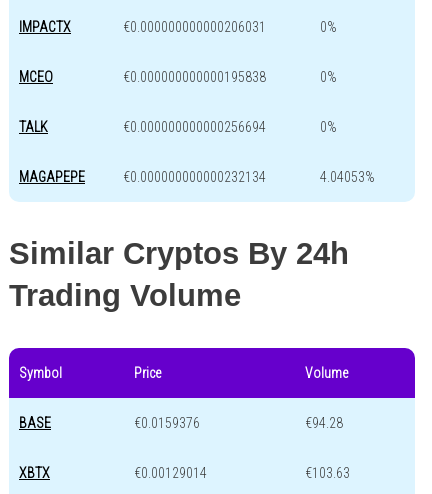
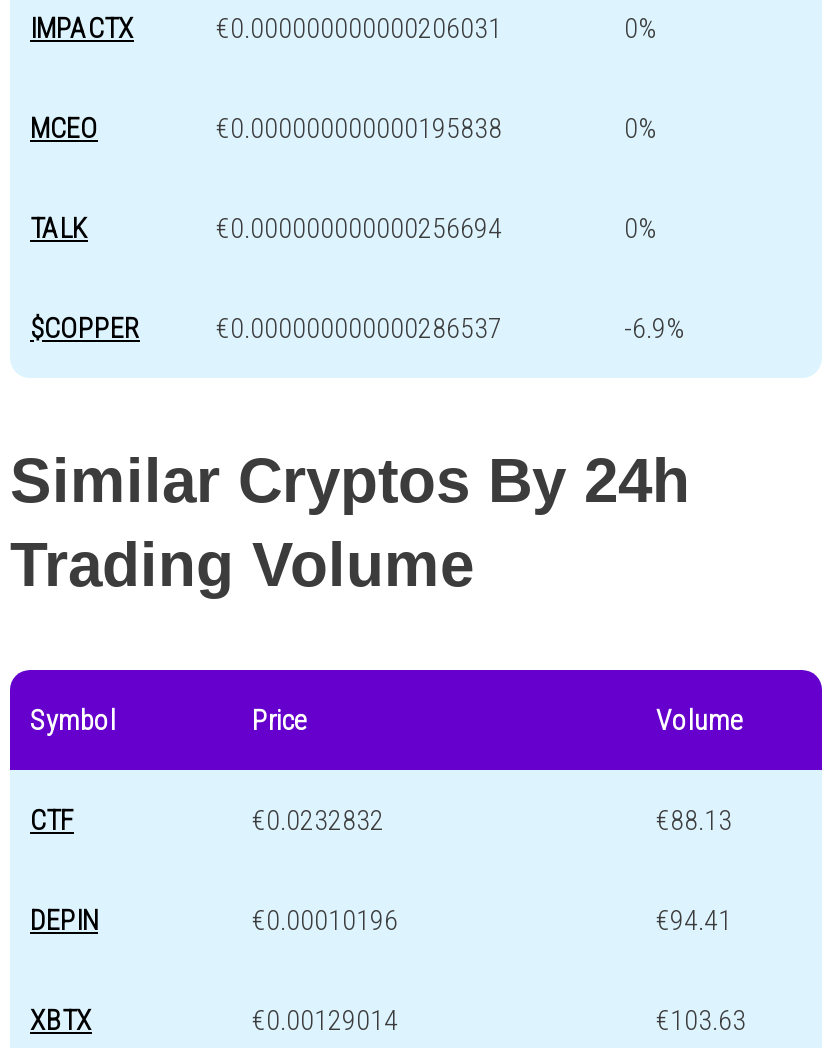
[19,169,375,185] MAGAPEPE | €0.000000000000232134 | 4.04053% -> [30,312,686,344] $COPPER | €0.000000000000286537 | -6.9%
[19,415,343,431] BASE | €0.0159376 | €94.28 -> [30,803,732,935] CTF | €0.0232832 | €88.13 | DEPIN | €0.00010196 | €94.41

